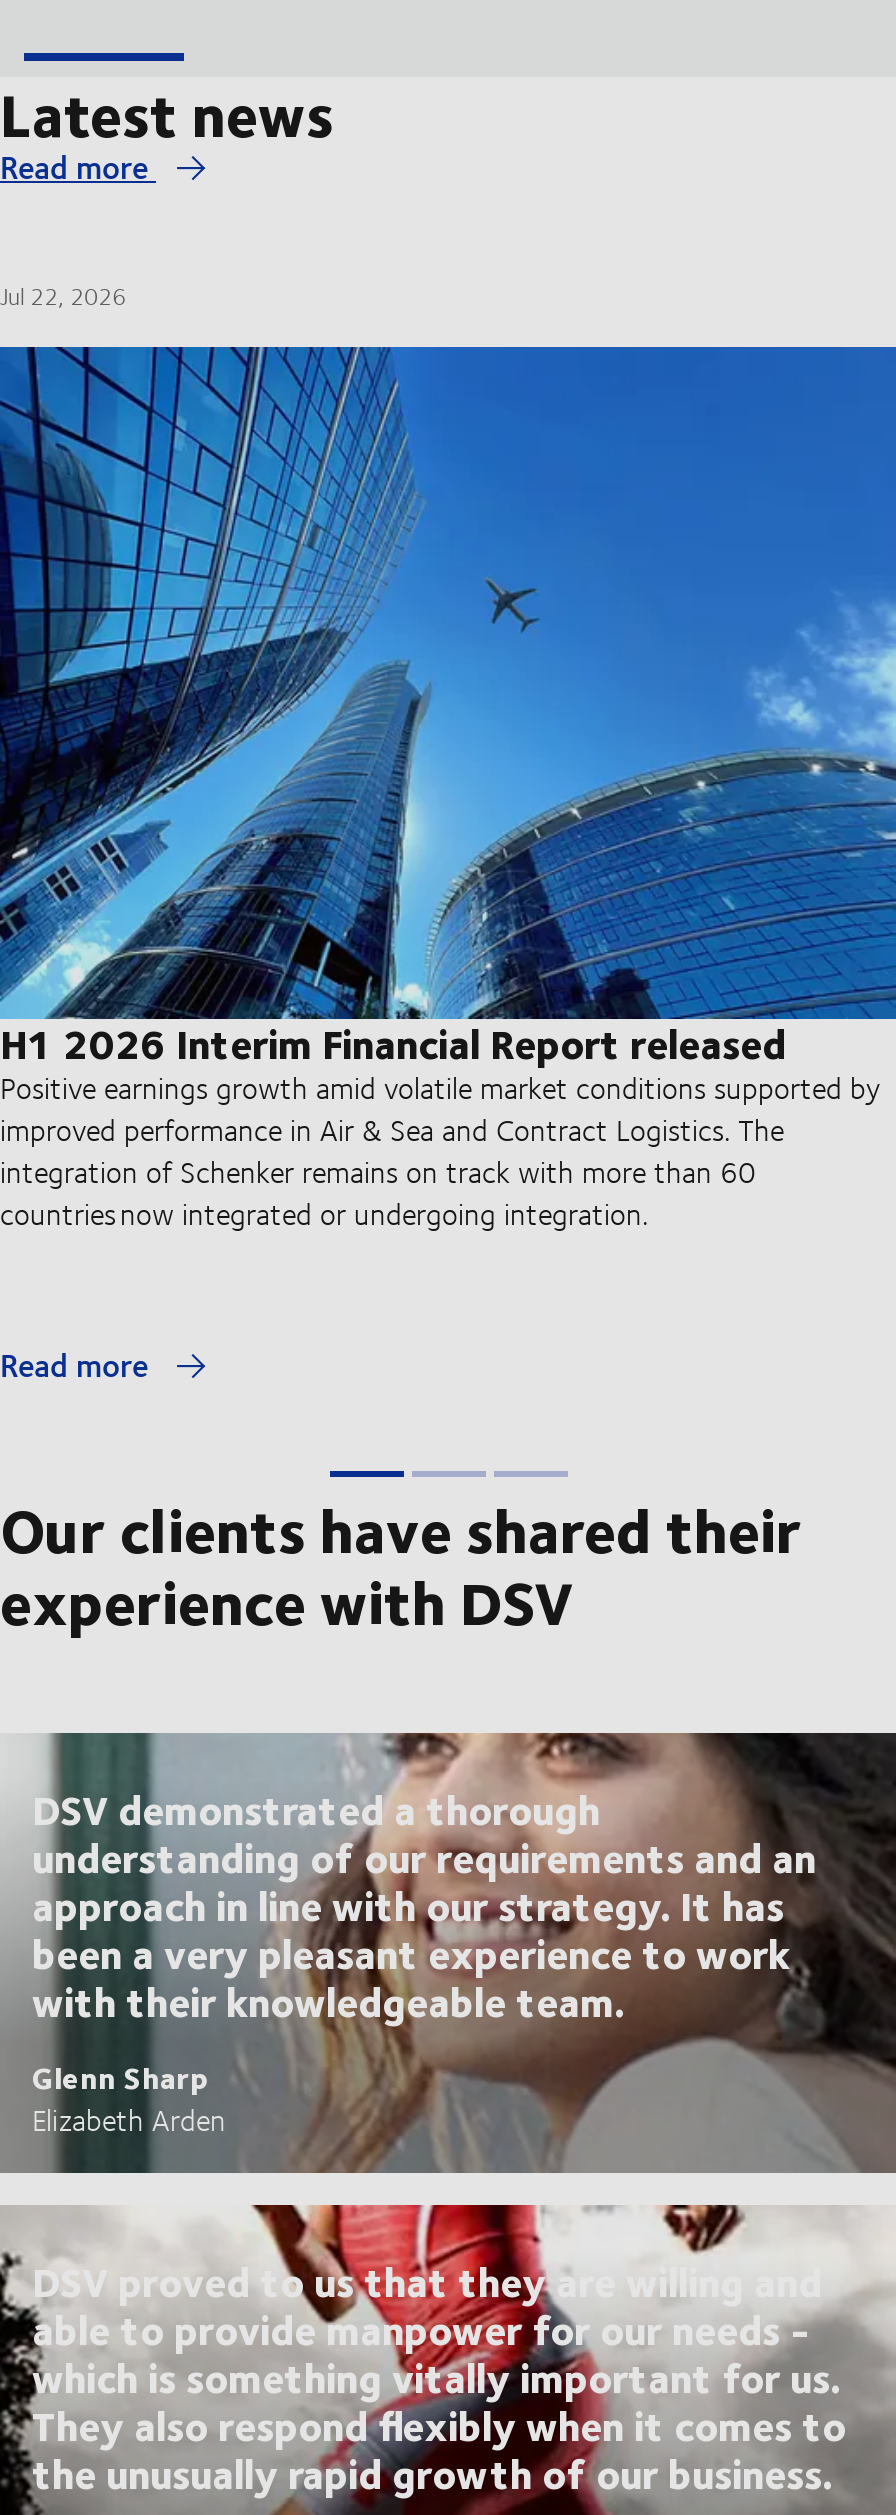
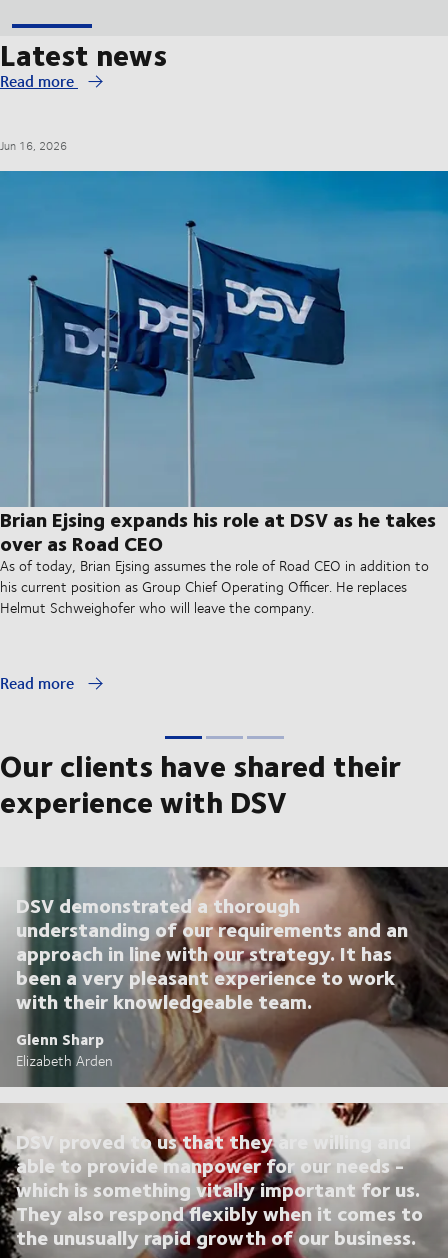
[0,279,126,313] Jul 22, 2026 -> [0,137,67,154] Jun 16, 2026
[0,345,890,1235] [image] | H1 2026 Interim Financial Report released | Positive earnings growth amid volatile market conditions supported by | improved performance in Air & Sea and Contract Logistics. The | integration of Schenker remains on track with more than 60 | countries now integrated or undergoing integration. -> [0,170,445,618] [image] | Brian Ejsing expands his role at DSV as he takes | over as Road CEO | As of today, Brian Ejsing assumes the role of Road CEO in addition to | his current position as Group Chief Operating Officer. He replaces | Helmut Schweighofer who will leave the company.

